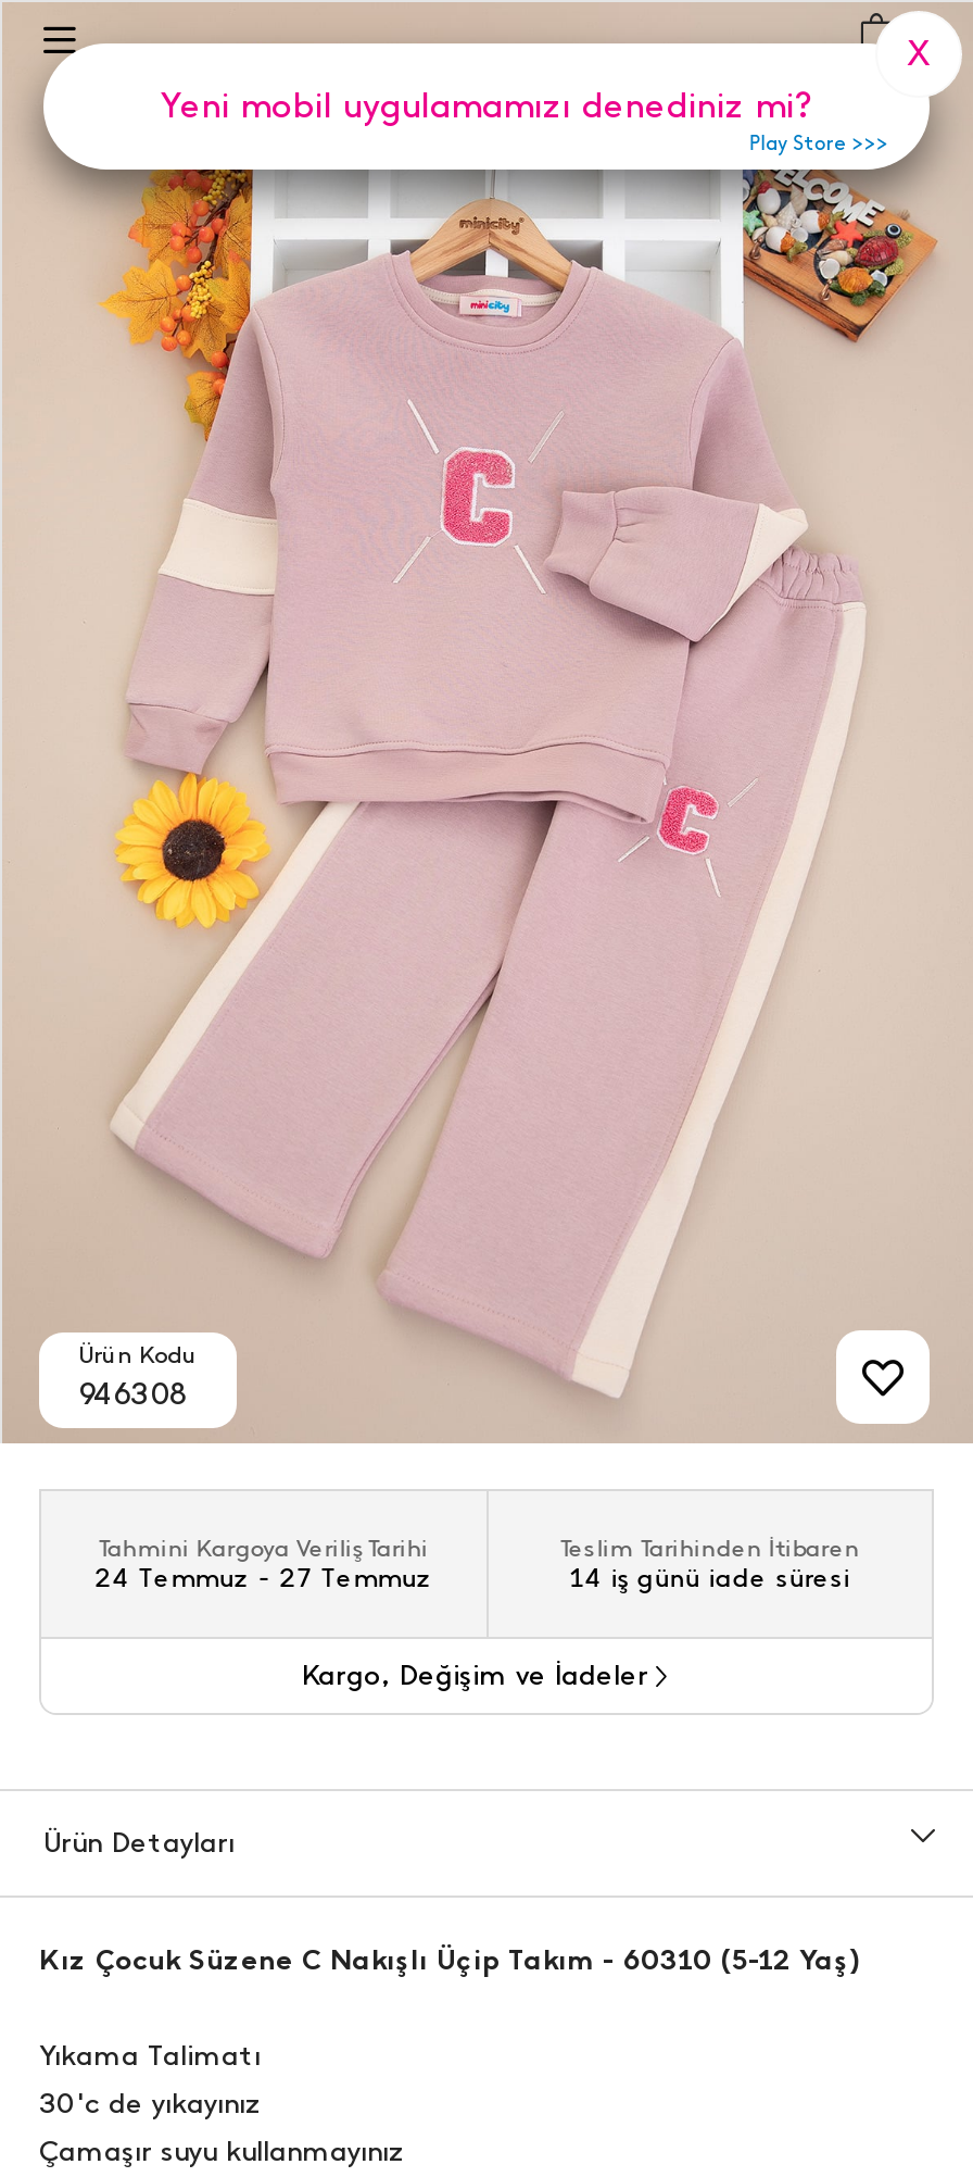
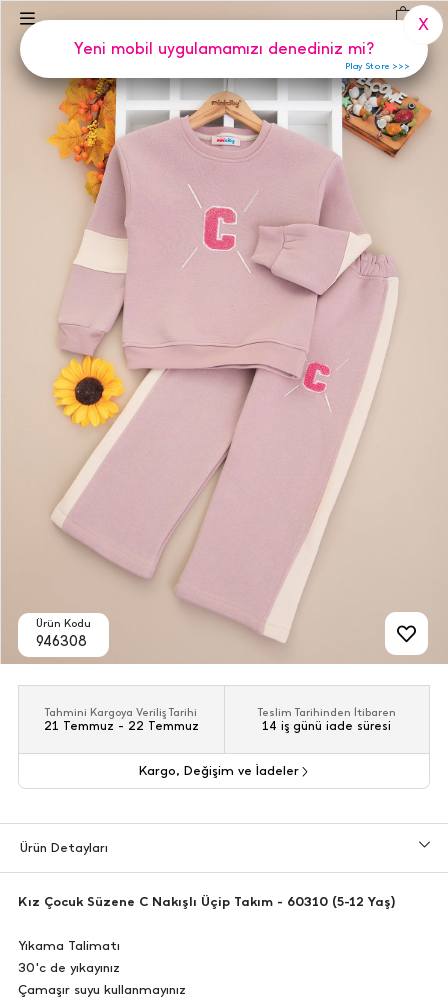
[95,1563,432,1593] 24 Temmuz - 27 Temmuz -> [44,719,199,733] 21 Temmuz - 22 Temmuz

